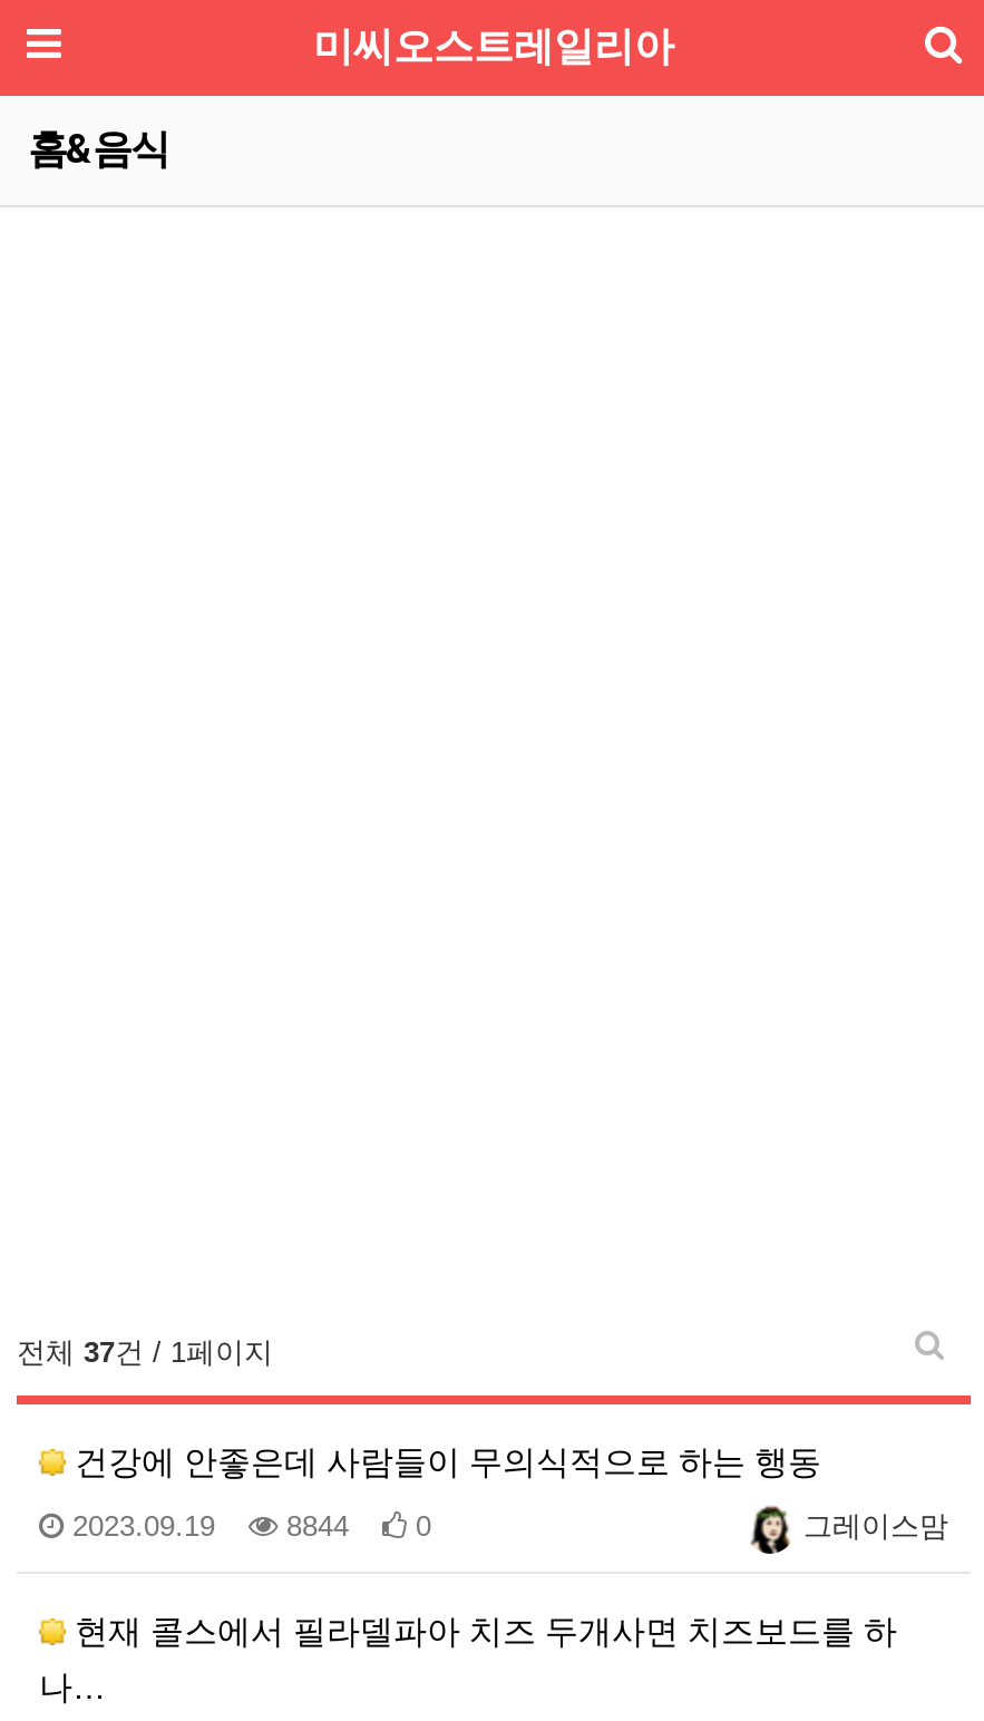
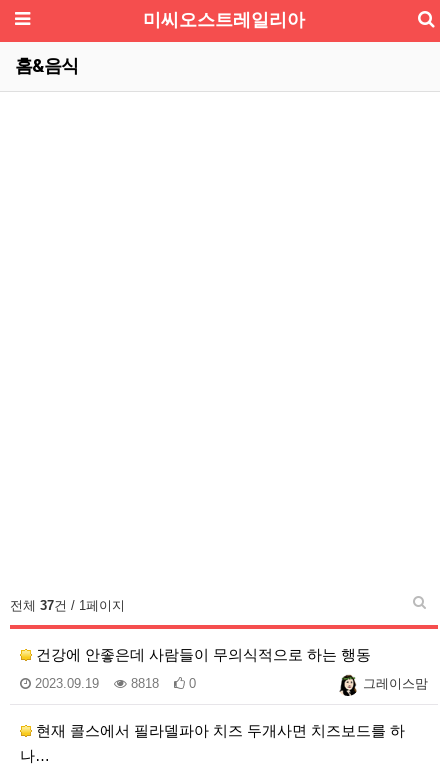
[286,1509,431,1543] 8844 0 -> [131,676,196,691] 8818 0

